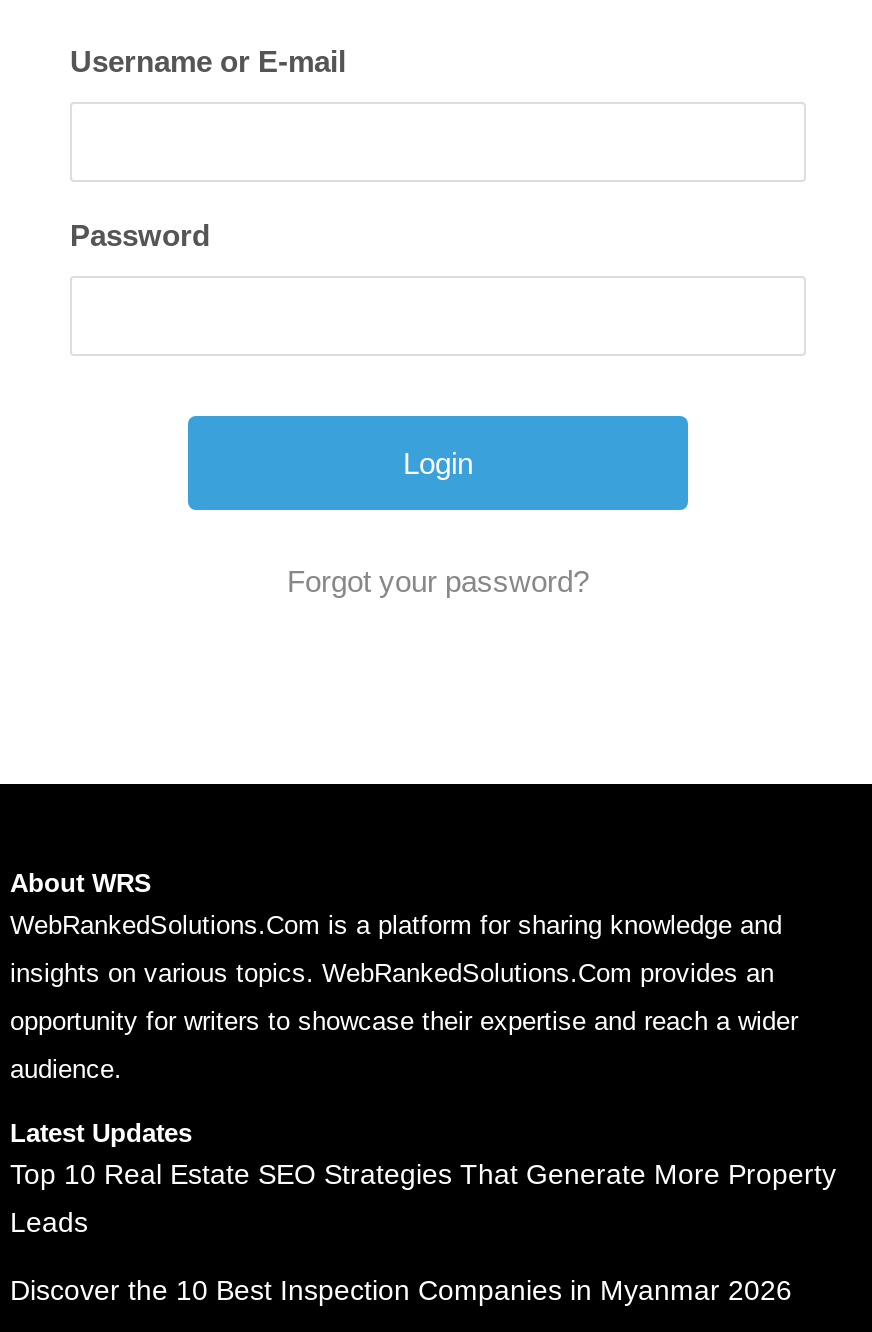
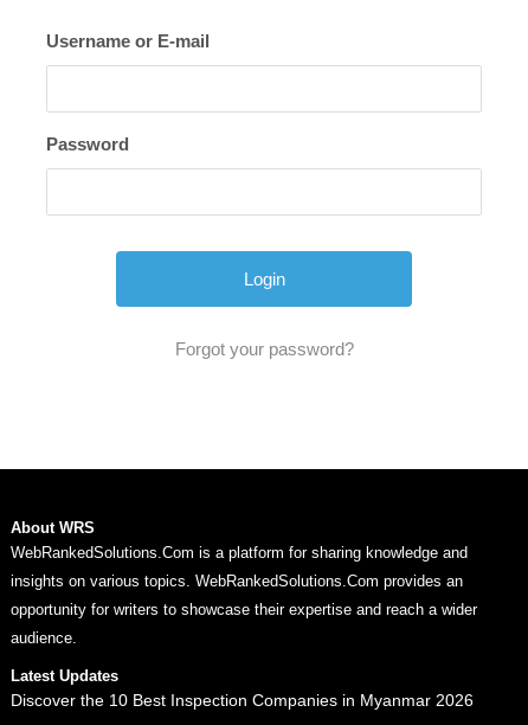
[10,1157,836,1237] Top 10 Real Estate SEO Strategies That Generate More Property | Leads -> none

